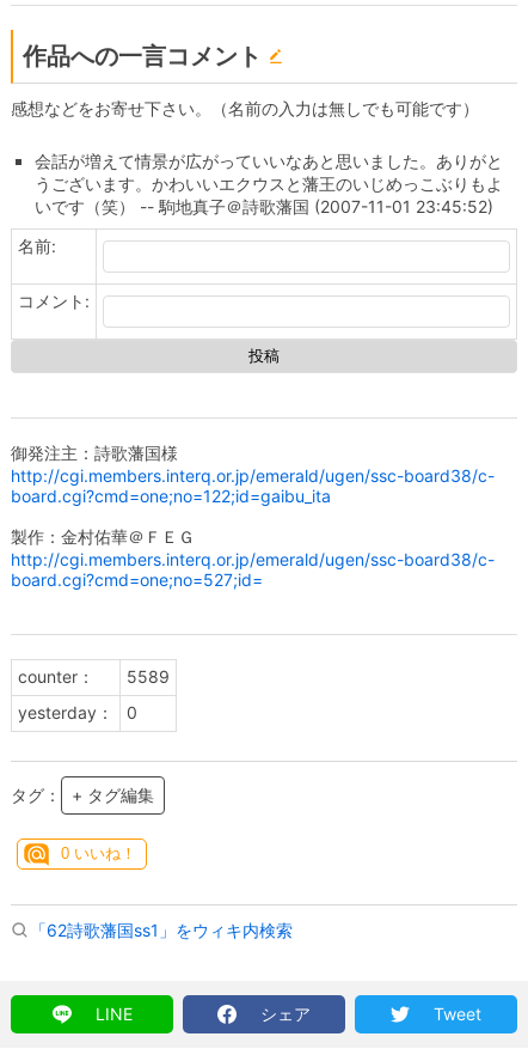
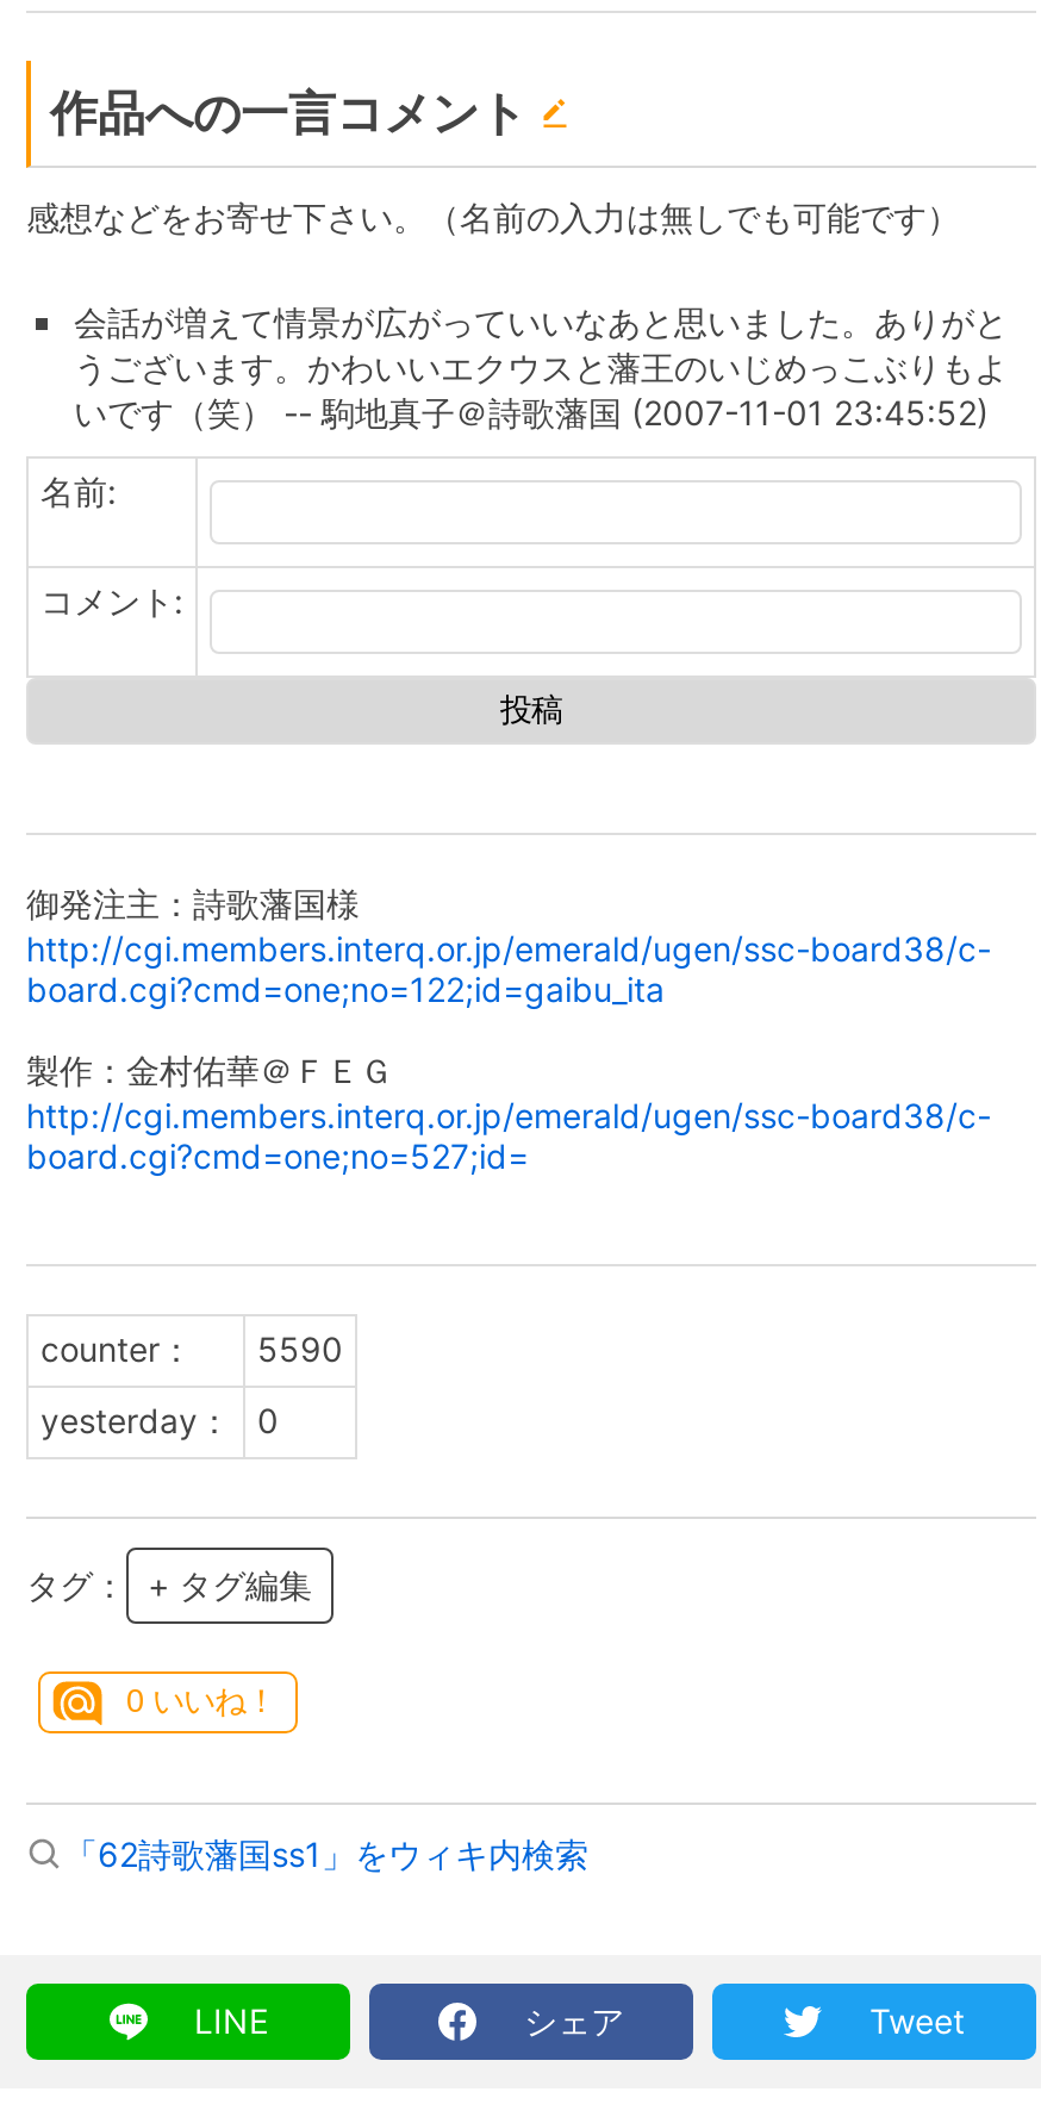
[18,666,170,687] counter： 5589 -> [40,1328,343,1369] counter： 5590

